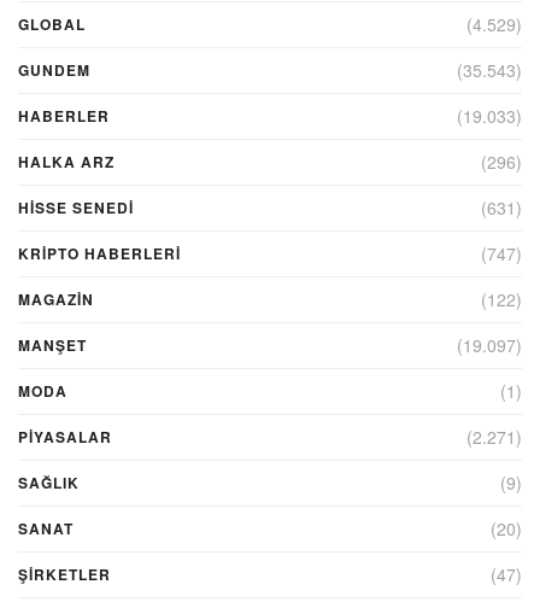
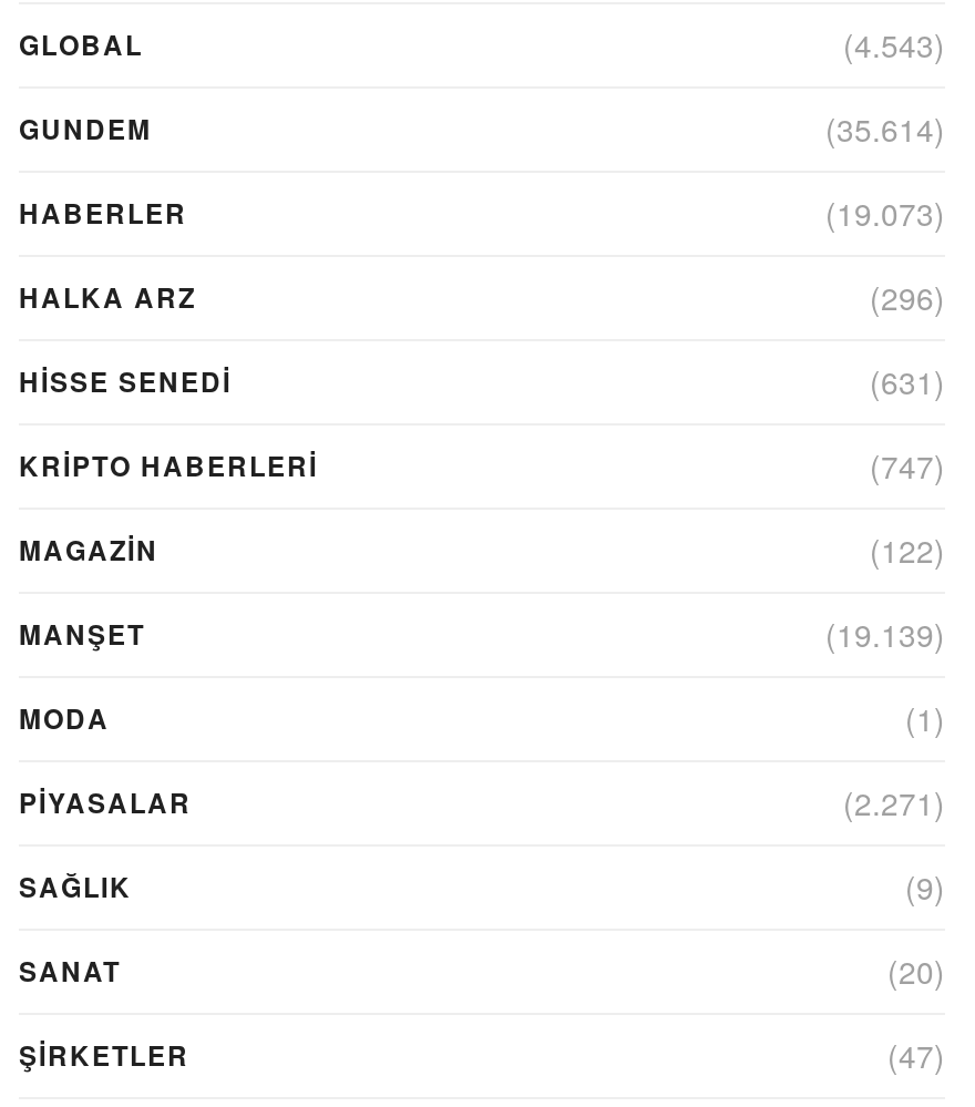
[466,12,522,36] (4.529) -> [843,22,945,66] (4.543)
[457,58,522,82] (35.543) -> [825,106,945,151] (35.614)
[457,104,522,128] (19.033) -> [825,191,945,235] (19.073)
[457,333,522,357] (19.097) -> [825,612,945,656] (19.139)

